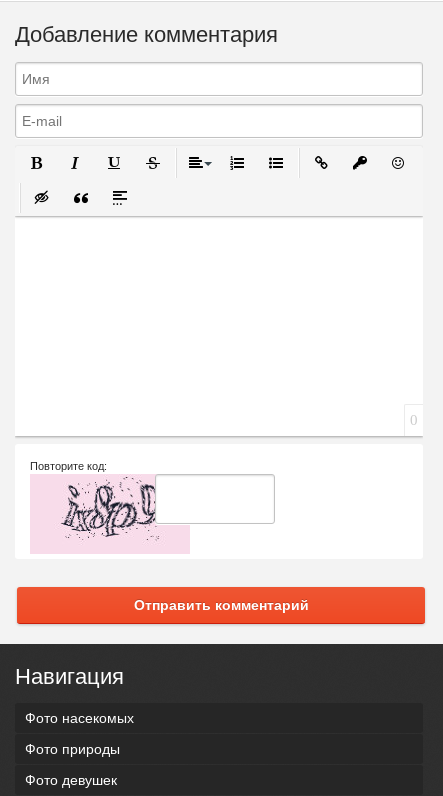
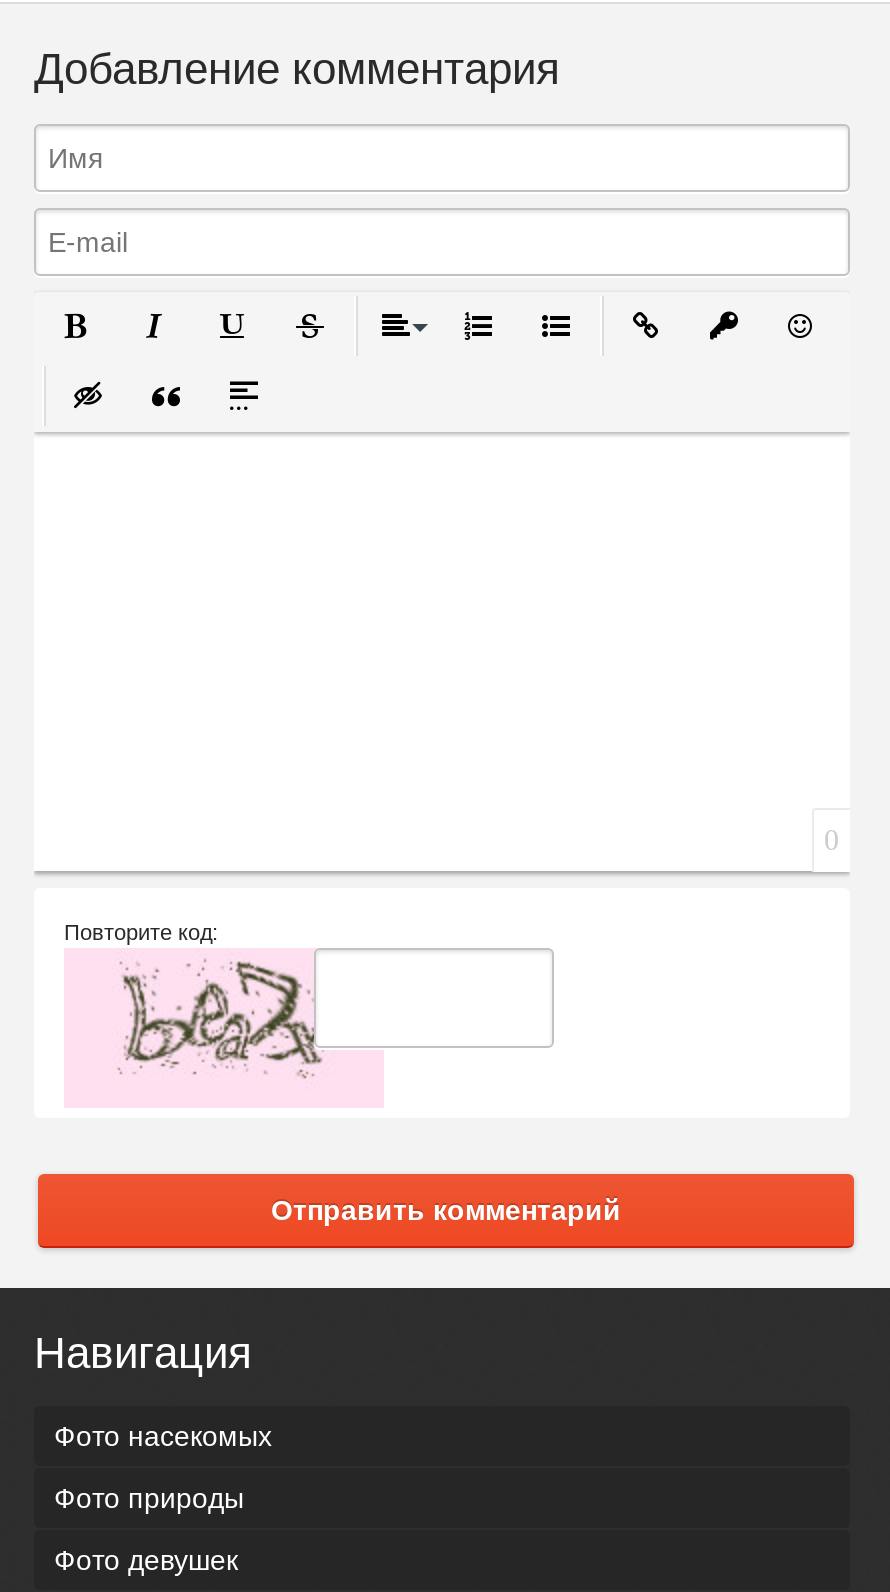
[60,476,159,539] [image] -> [122,960,322,1074] [image]

